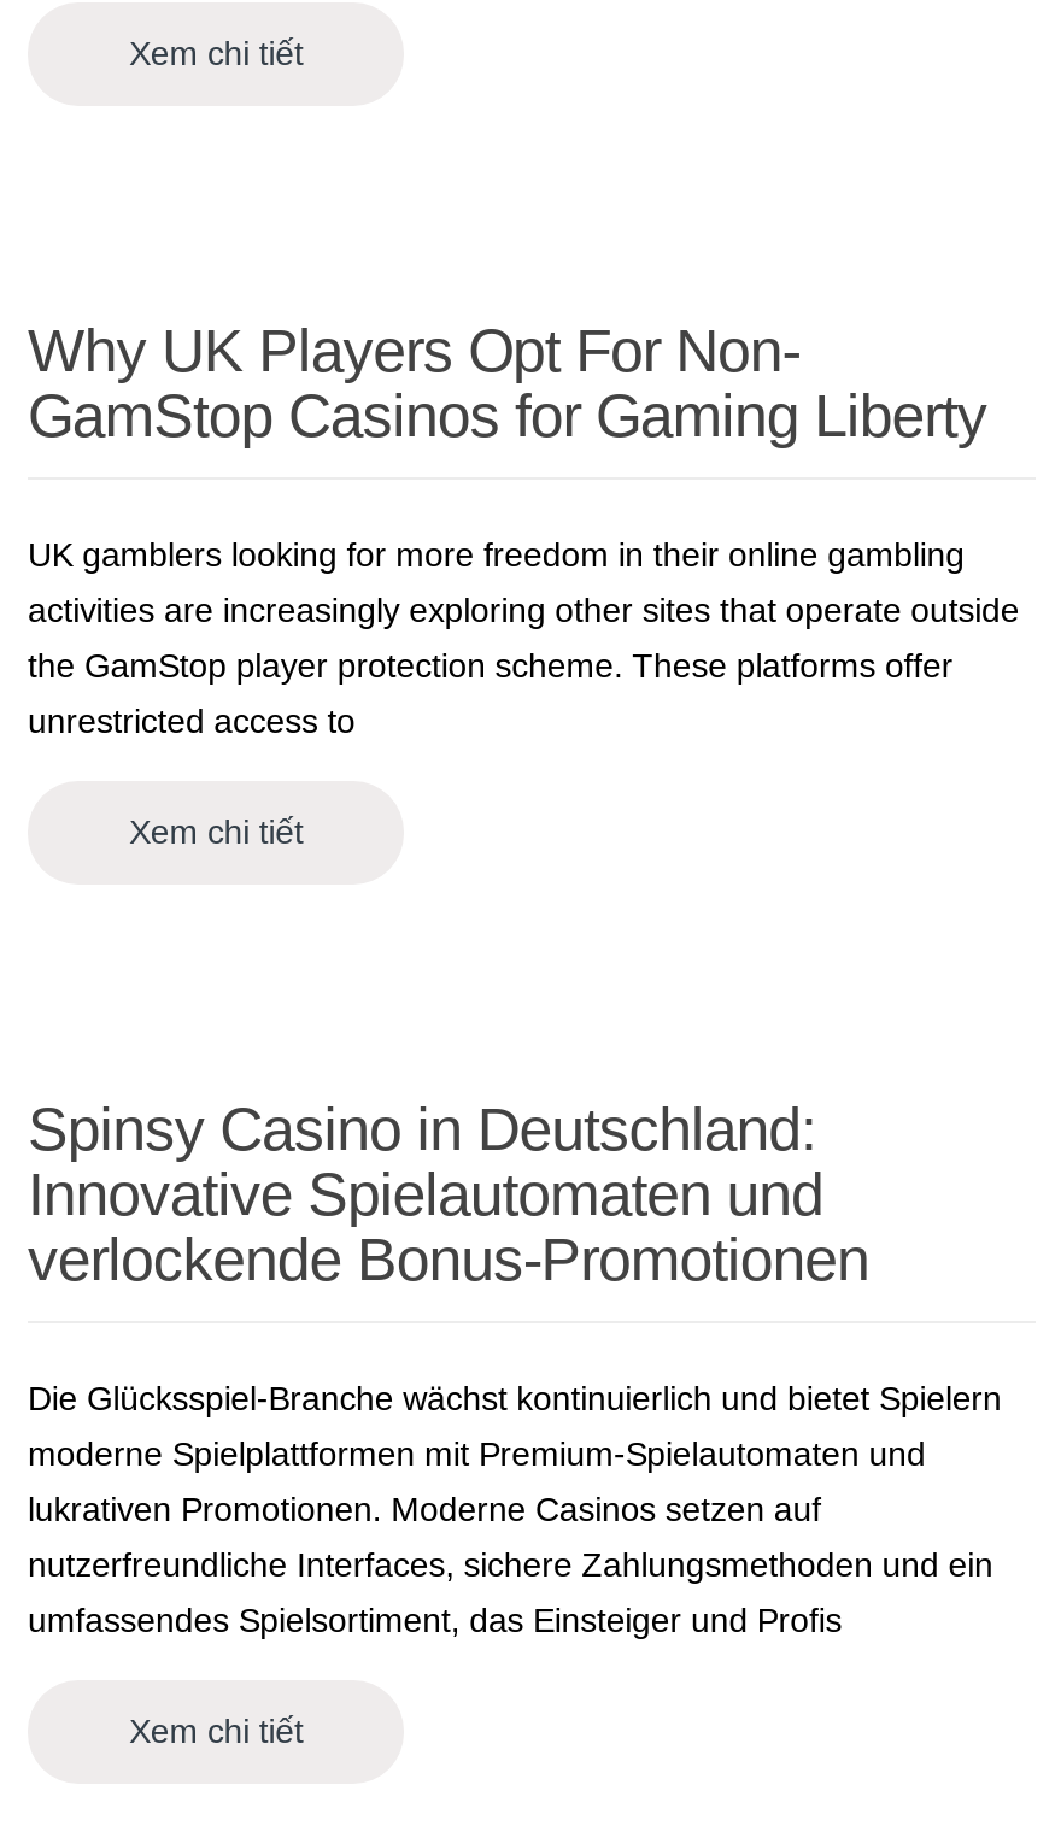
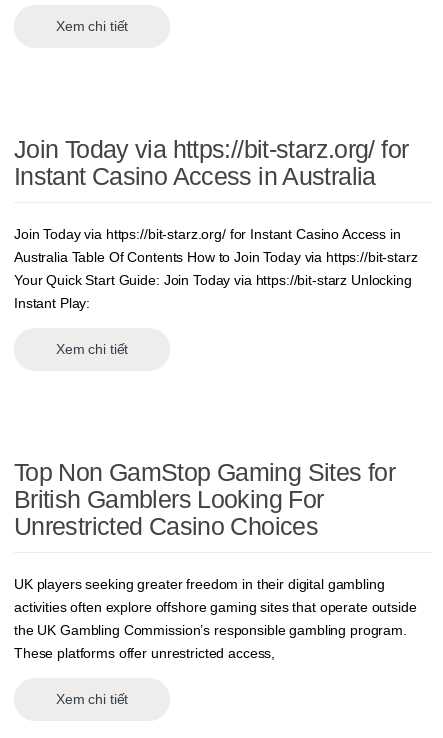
[28,316,987,449] Why UK Players Opt For Non- | GamStop Casinos for Gaming Liberty -> [14,135,408,190] Join Today via https://bit-starz.org/ for | Instant Casino Access in Australia
[28,536,1019,741] UK gamblers looking for more freedom in their online gambling | activities are increasingly exploring other sites that operate outside | the GamStop player protection scheme. These platforms offer | unrestricted access to -> [14,226,418,311] Join Today via https://bit-starz.org/ for Instant Casino Access in | Australia Table Of Contents How to Join Today via https://bit-starz | Your Quick Start Guide: Join Today via https://bit-starz Unlocking | Instant Play:
[28,1095,869,1292] Spinsy Casino in Deutschland: | Innovative Spielautomaten und | verlockende Bonus-Promotionen -> [14,458,395,540] Top Non GamStop Gaming Sites for | British Gamblers Looking For | Unrestricted Casino Choices
[28,1379,1002,1639] Die Glücksspiel-Branche wächst kontinuierlich und bietet Spielern | moderne Spielplattformen mit Premium-Spielautomaten und | lukrativen Promotionen. Moderne Casinos setzen auf | nutzerfreundliche Interfaces, sichere Zahlungsmethoden und ein | umfassendes Spielsortiment, das Einsteiger und Profis -> [14,576,417,661] UK players seeking greater freedom in their digital gambling | activities often explore offshore gaming sites that operate outside | the UK Gambling Commission’s responsible gambling program. | These platforms offer unrestricted access,

